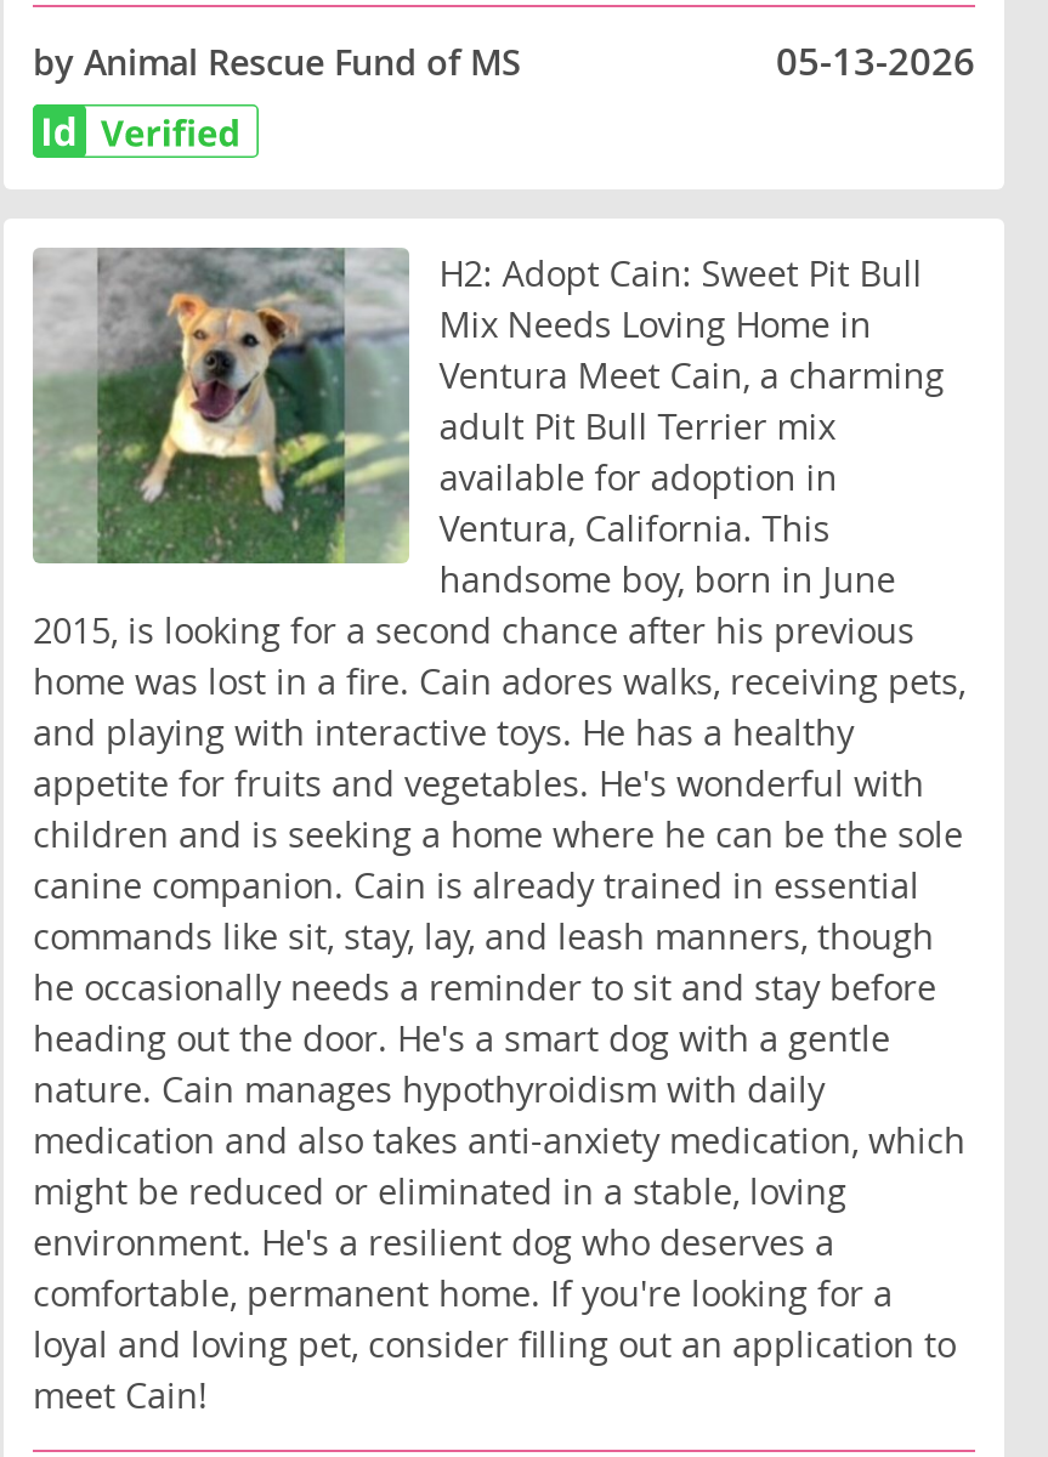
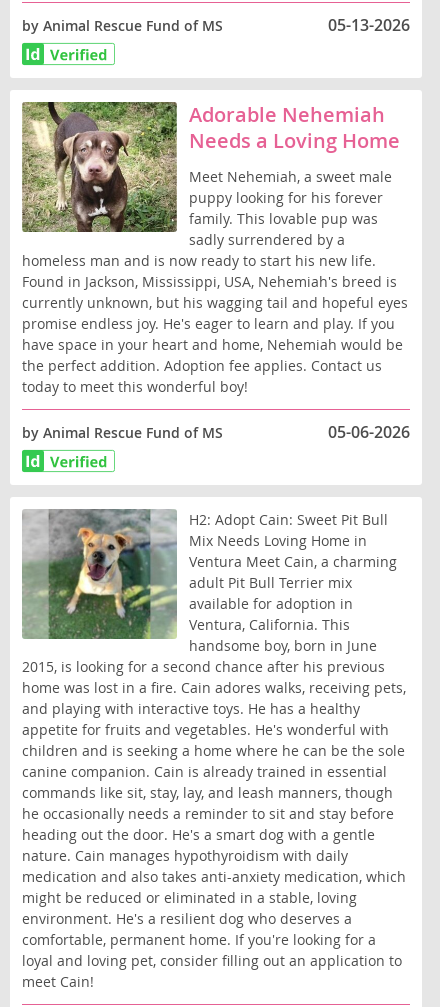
none -> [22,101,410,443] [image] | Adorable Nehemiah | Needs a Loving Home | Meet Nehemiah, a sweet male | puppy looking for his forever | family. This lovable pup was | sadly surrendered by a | homeless man and is now ready to start his new life. | Found in Jackson, Mississippi, USA, Nehemiah's breed is | currently unknown, but his wagging tail and hopeful eyes | promise endless joy. He's eager to learn and play. If you | have space in your heart and home, Nehemiah would be | the perfect addition. Adoption fee applies. Contact us | today to meet this wonderful boy! | by Animal Rescue Fund of MS | 05-06-2026

